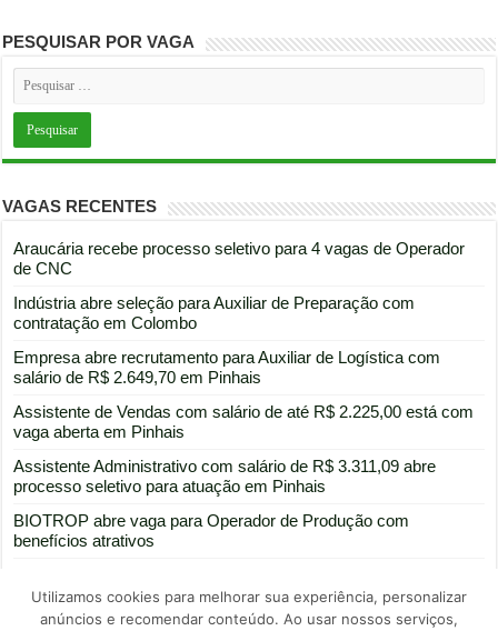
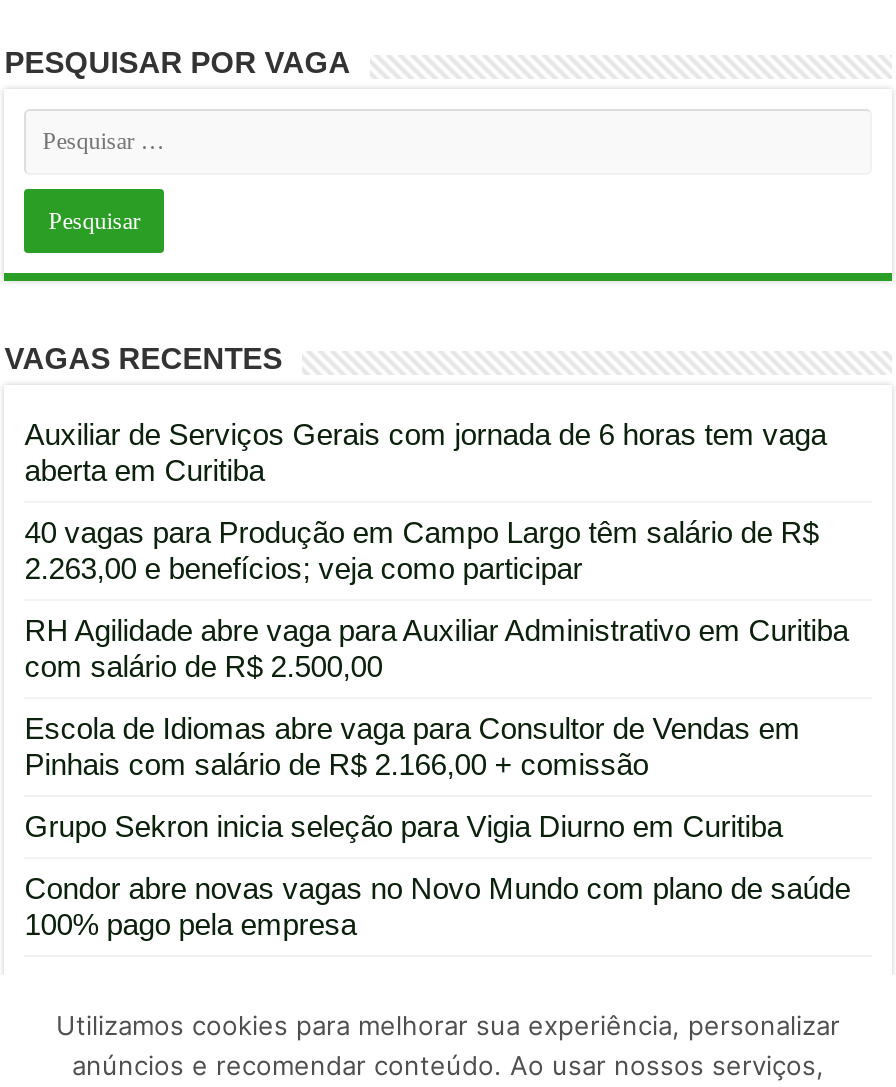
[14,238,465,277] Araucária recebe processo seletivo para 4 vagas de Operador | de CNC -> [24,416,826,486] Auxiliar de Serviços Gerais com jornada de 6 horas tem vaga | aberta em Curitiba
[14,293,415,332] Indústria abre seleção para Auxiliar de Preparação com | contratação em Colombo -> [24,514,818,584] 40 vagas para Produção em Campo Largo têm salário de R$ | 2.263,00 e benefícios; veja como participar
[14,347,440,386] Empresa abre recrutamento para Auxiliar de Logística com | salário de R$ 2.649,70 em Pinhais -> [24,612,848,682] RH Agilidade abre vaga para Auxiliar Administrativo em Curitiba | com salário de R$ 2.500,00
[14,402,474,440] Assistente de Vendas com salário de até R$ 2.225,00 está com | vaga aberta em Pinhais -> [24,710,800,780] Escola de Idiomas abre vaga para Consultor de Vendas em | Pinhais com salário de R$ 2.166,00 + comissão
[14,456,436,495] Assistente Administrativo com salário de R$ 3.311,09 abre | processo seletivo para atuação em Pinhais -> [24,808,782,842] Grupo Sekron inicia seleção para Vigia Diurno em Curitiba
[14,510,409,549] BIOTROP abre vaga para Operador de Produção com | benefícios atrativos -> [24,870,850,940] Condor abre novas vagas no Novo Mundo com plano de saúde | 100% pago pela empresa

